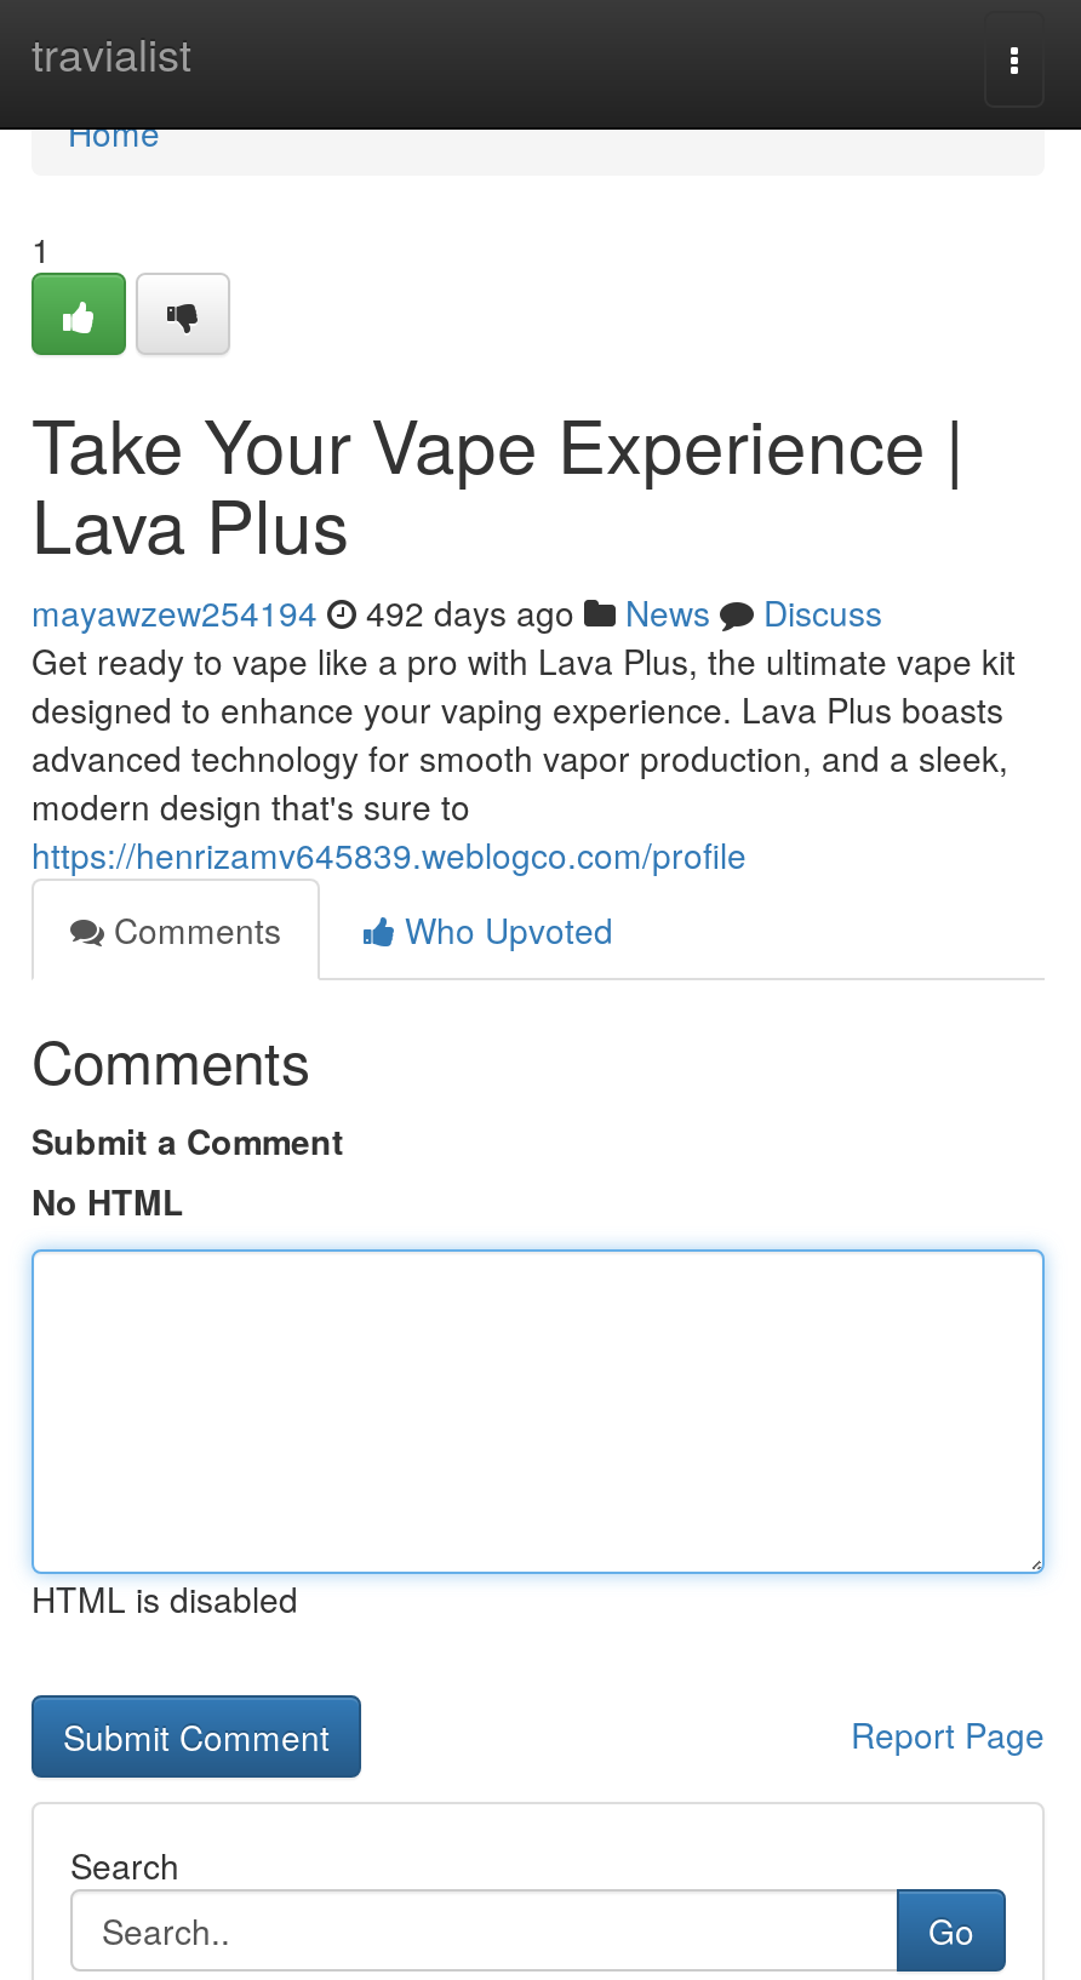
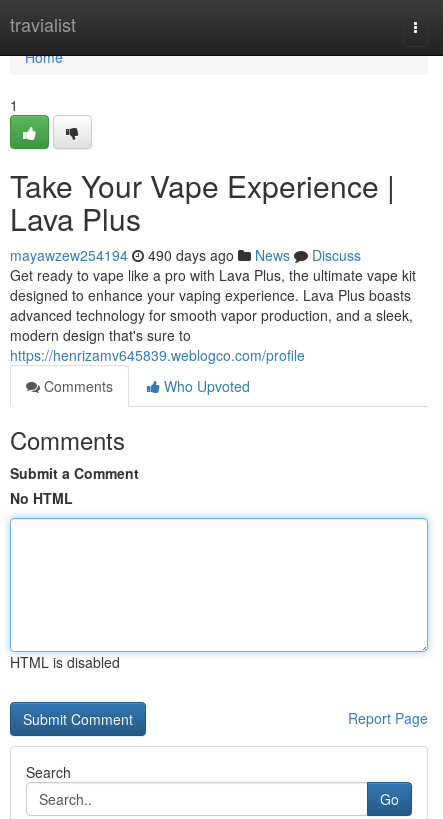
[32,588,882,636] mayawzew254194 492 days ago News Discuss -> [10,245,361,265] mayawzew254194 490 days ago News Discuss

